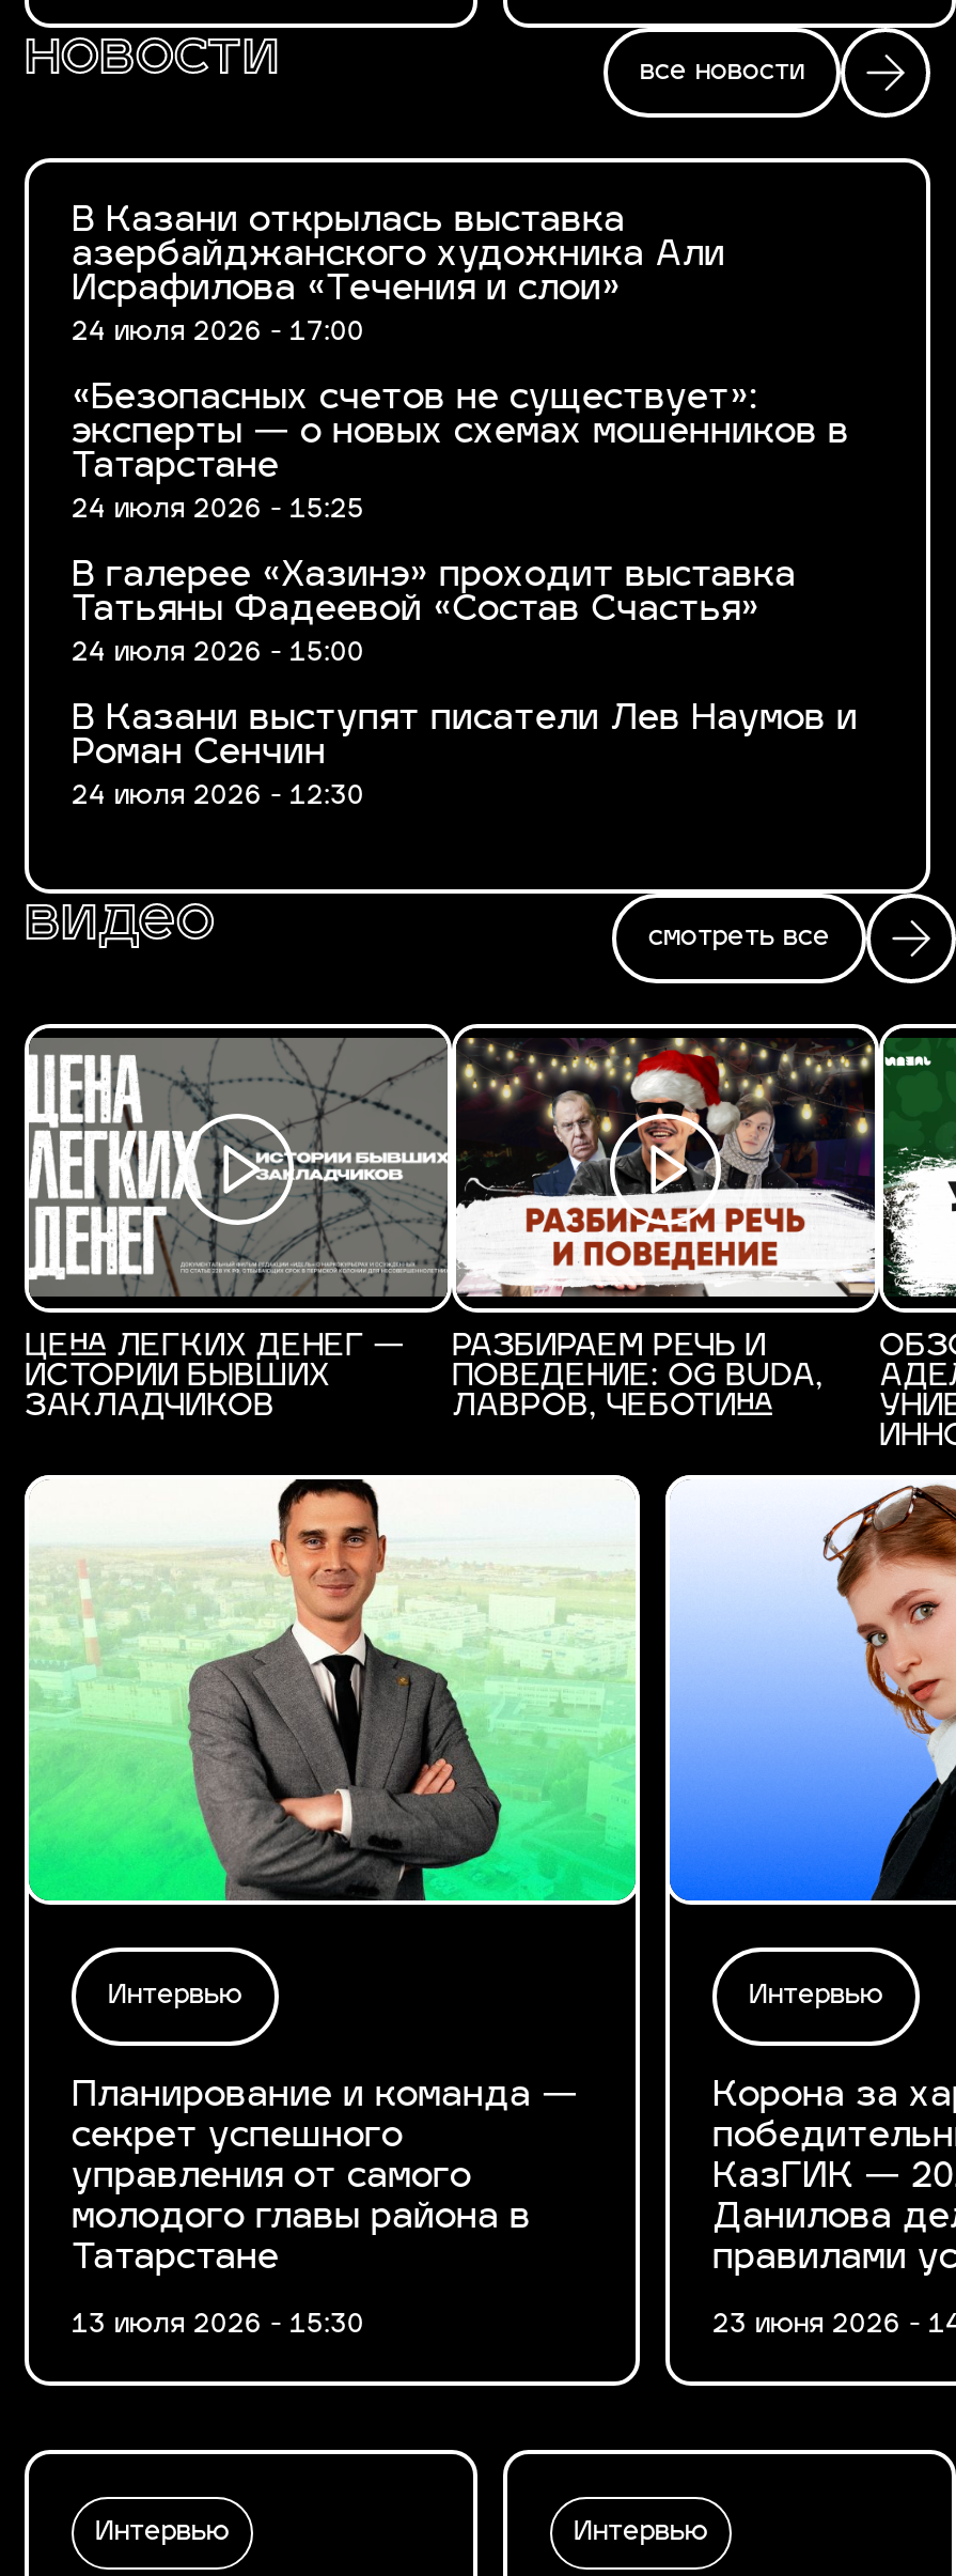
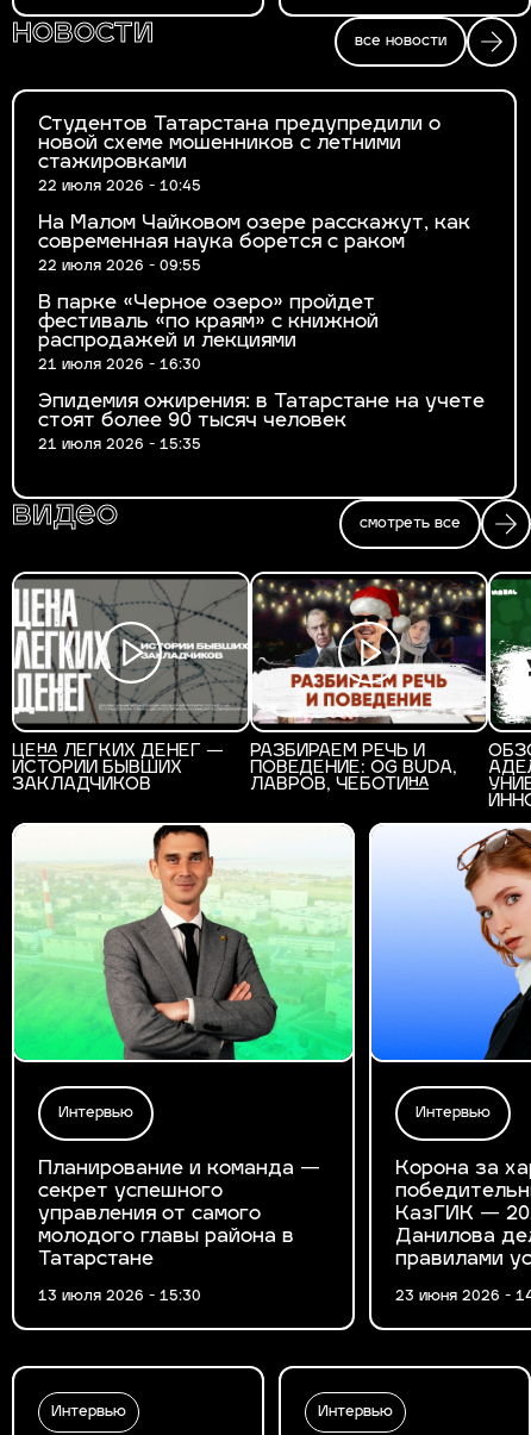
[72,205,725,346] В Казани открылась выставка | азербайджанского художника Али | Исрафилова «Течения и слои» | 24 июля 2026 - 17:00 -> [38,116,441,194] Студентов Татарстана предупредили о | новой схеме мошенников с летними | стажировками | 22 июля 2026 - 10:45
[72,383,849,524] «Безопасных счетов не существует»: | эксперты — о новых схемах мошенников в | Татарстане | 24 июля 2026 - 15:25 -> [38,214,470,274] На Малом Чайковом озере расскажут, как | современная наука борется с раком | 22 июля 2026 - 09:55
[72,560,796,667] В галерее «Хазинэ» проходит выставка | Татьяны Фадеевой «Состав Счастья» | 24 июля 2026 - 15:00 -> [38,294,379,373] В парке «Черное озеро» пройдет | фестиваль «по краям» с книжной | распродажей и лекциями | 21 июля 2026 - 16:30
[72,703,858,810] В Казани выступят писатели Лев Наумов и | Роман Сенчин | 24 июля 2026 - 12:30 -> [38,393,485,453] Эпидемия ожирения: в Татарстане на учете | стоят более 90 тысяч человек | 21 июля 2026 - 15:35

